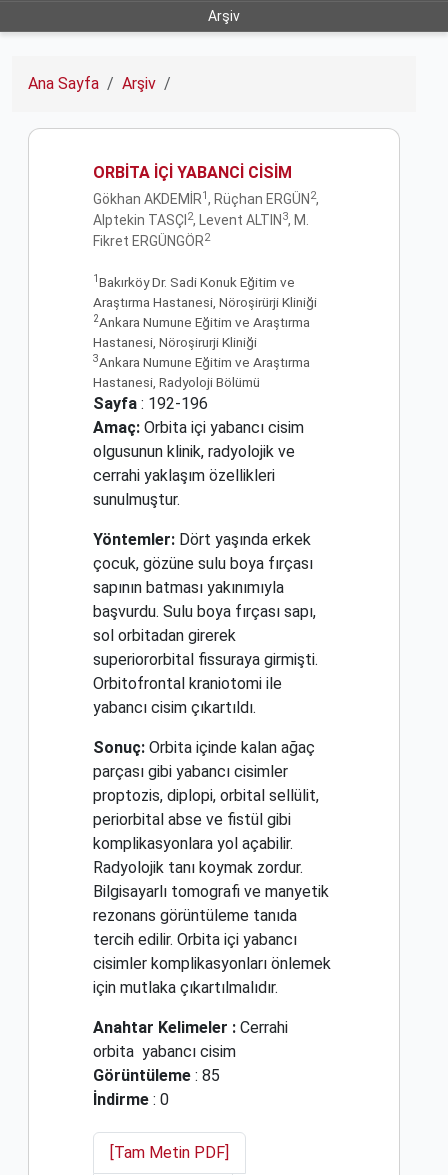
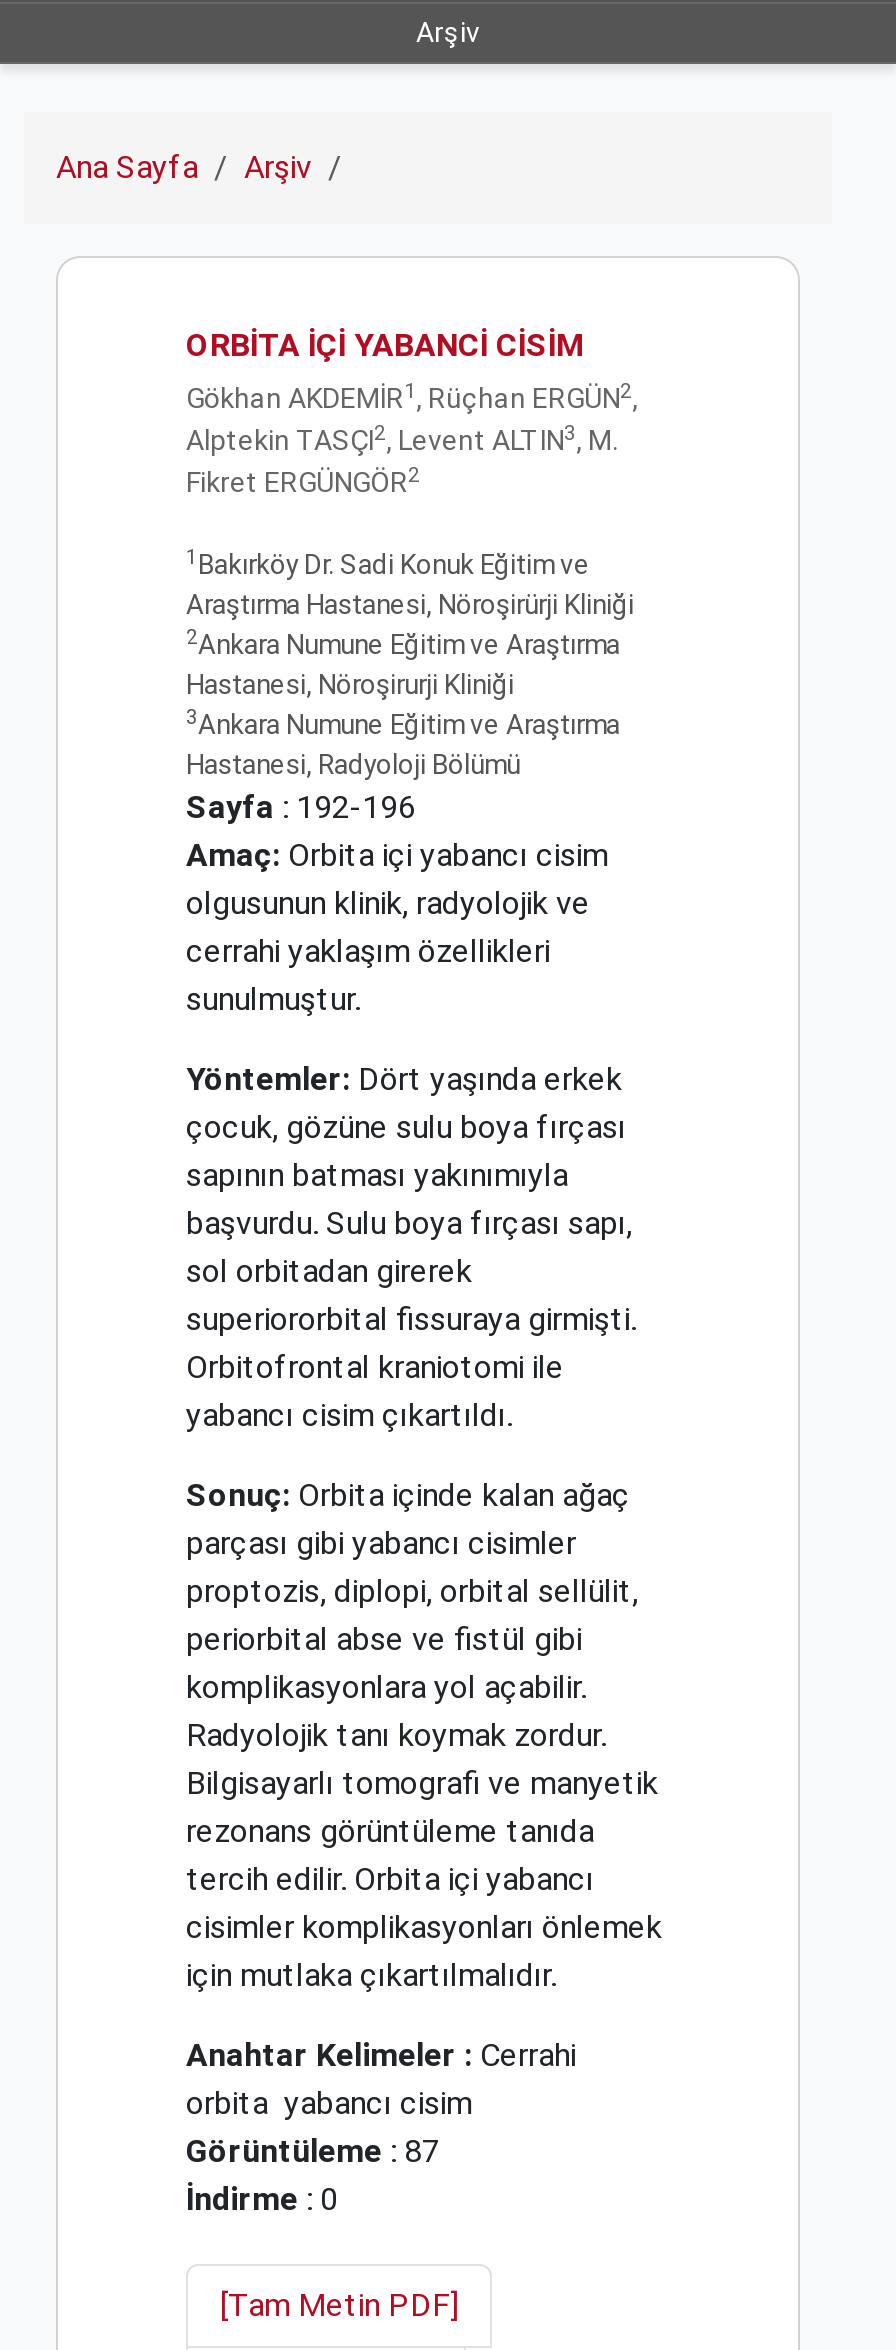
[93,1066,220,1085] Görüntüleme: 85 -> [186,2133,440,2171] Görüntüleme: 87

